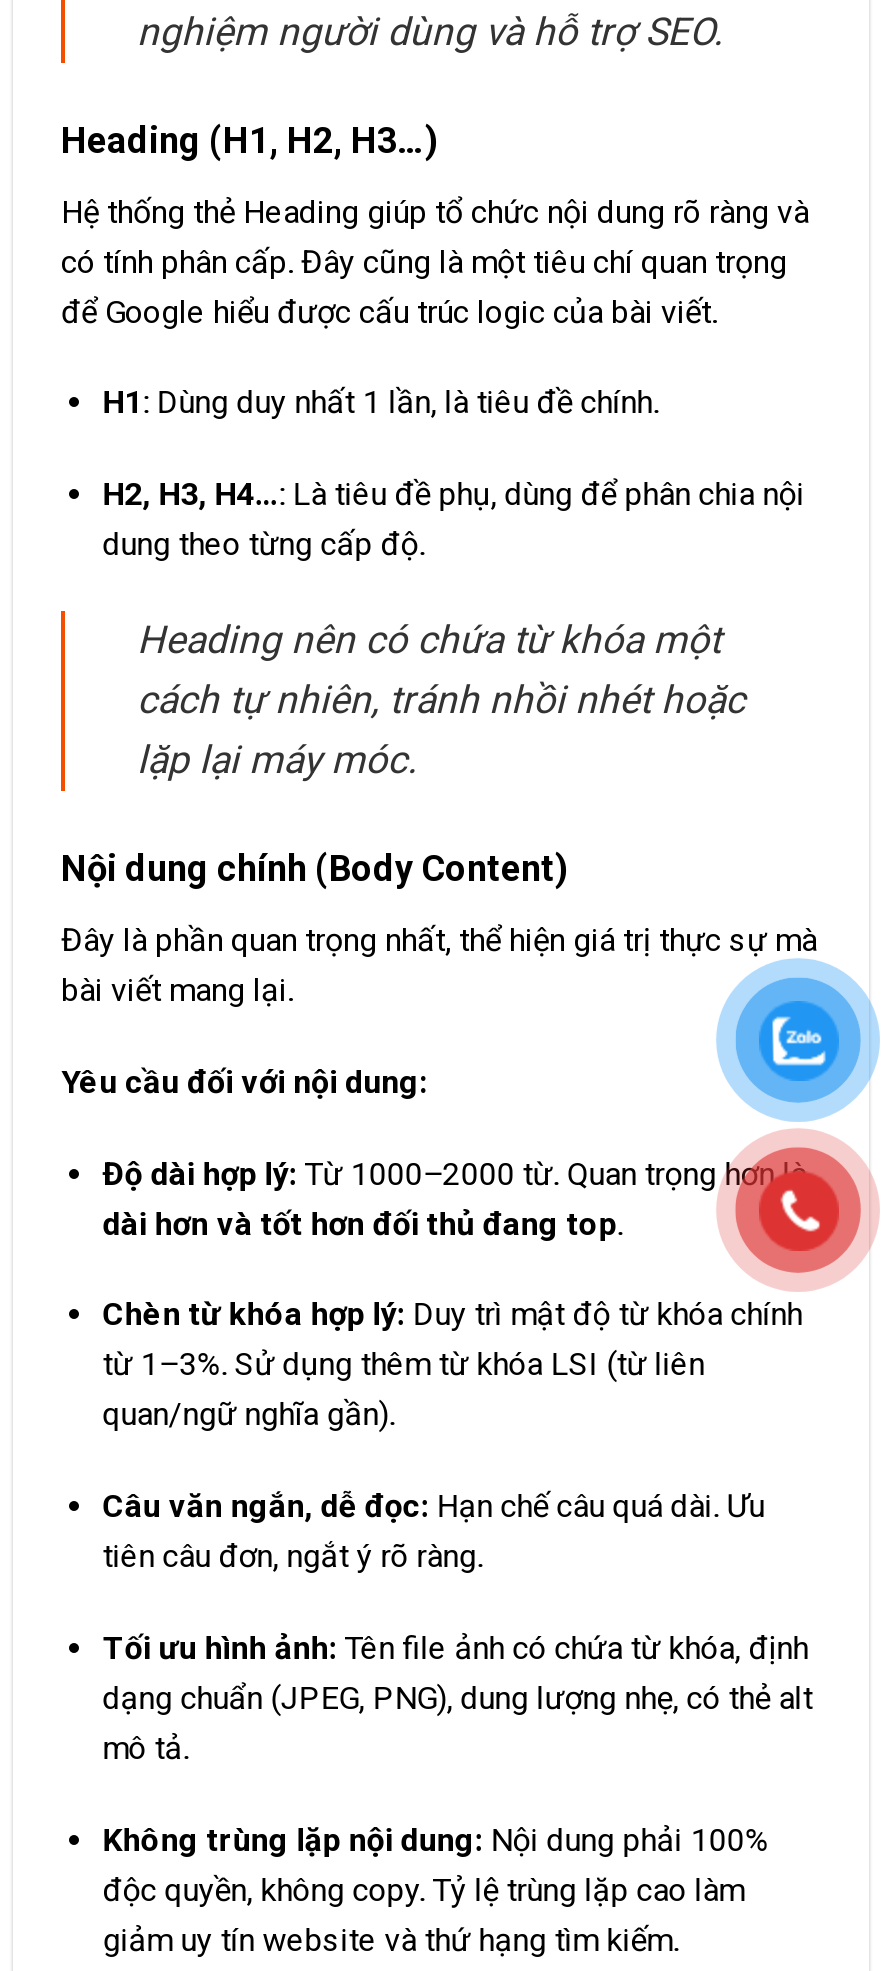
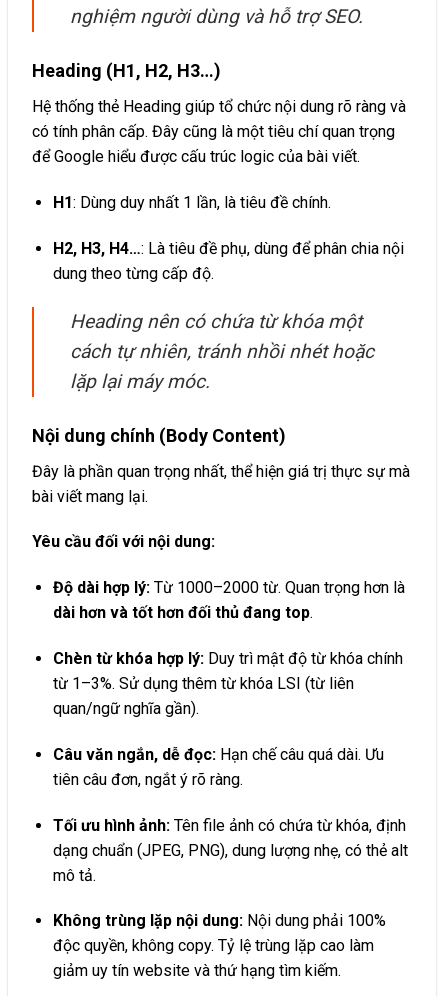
[715,962,881,1292] [image] -> none

